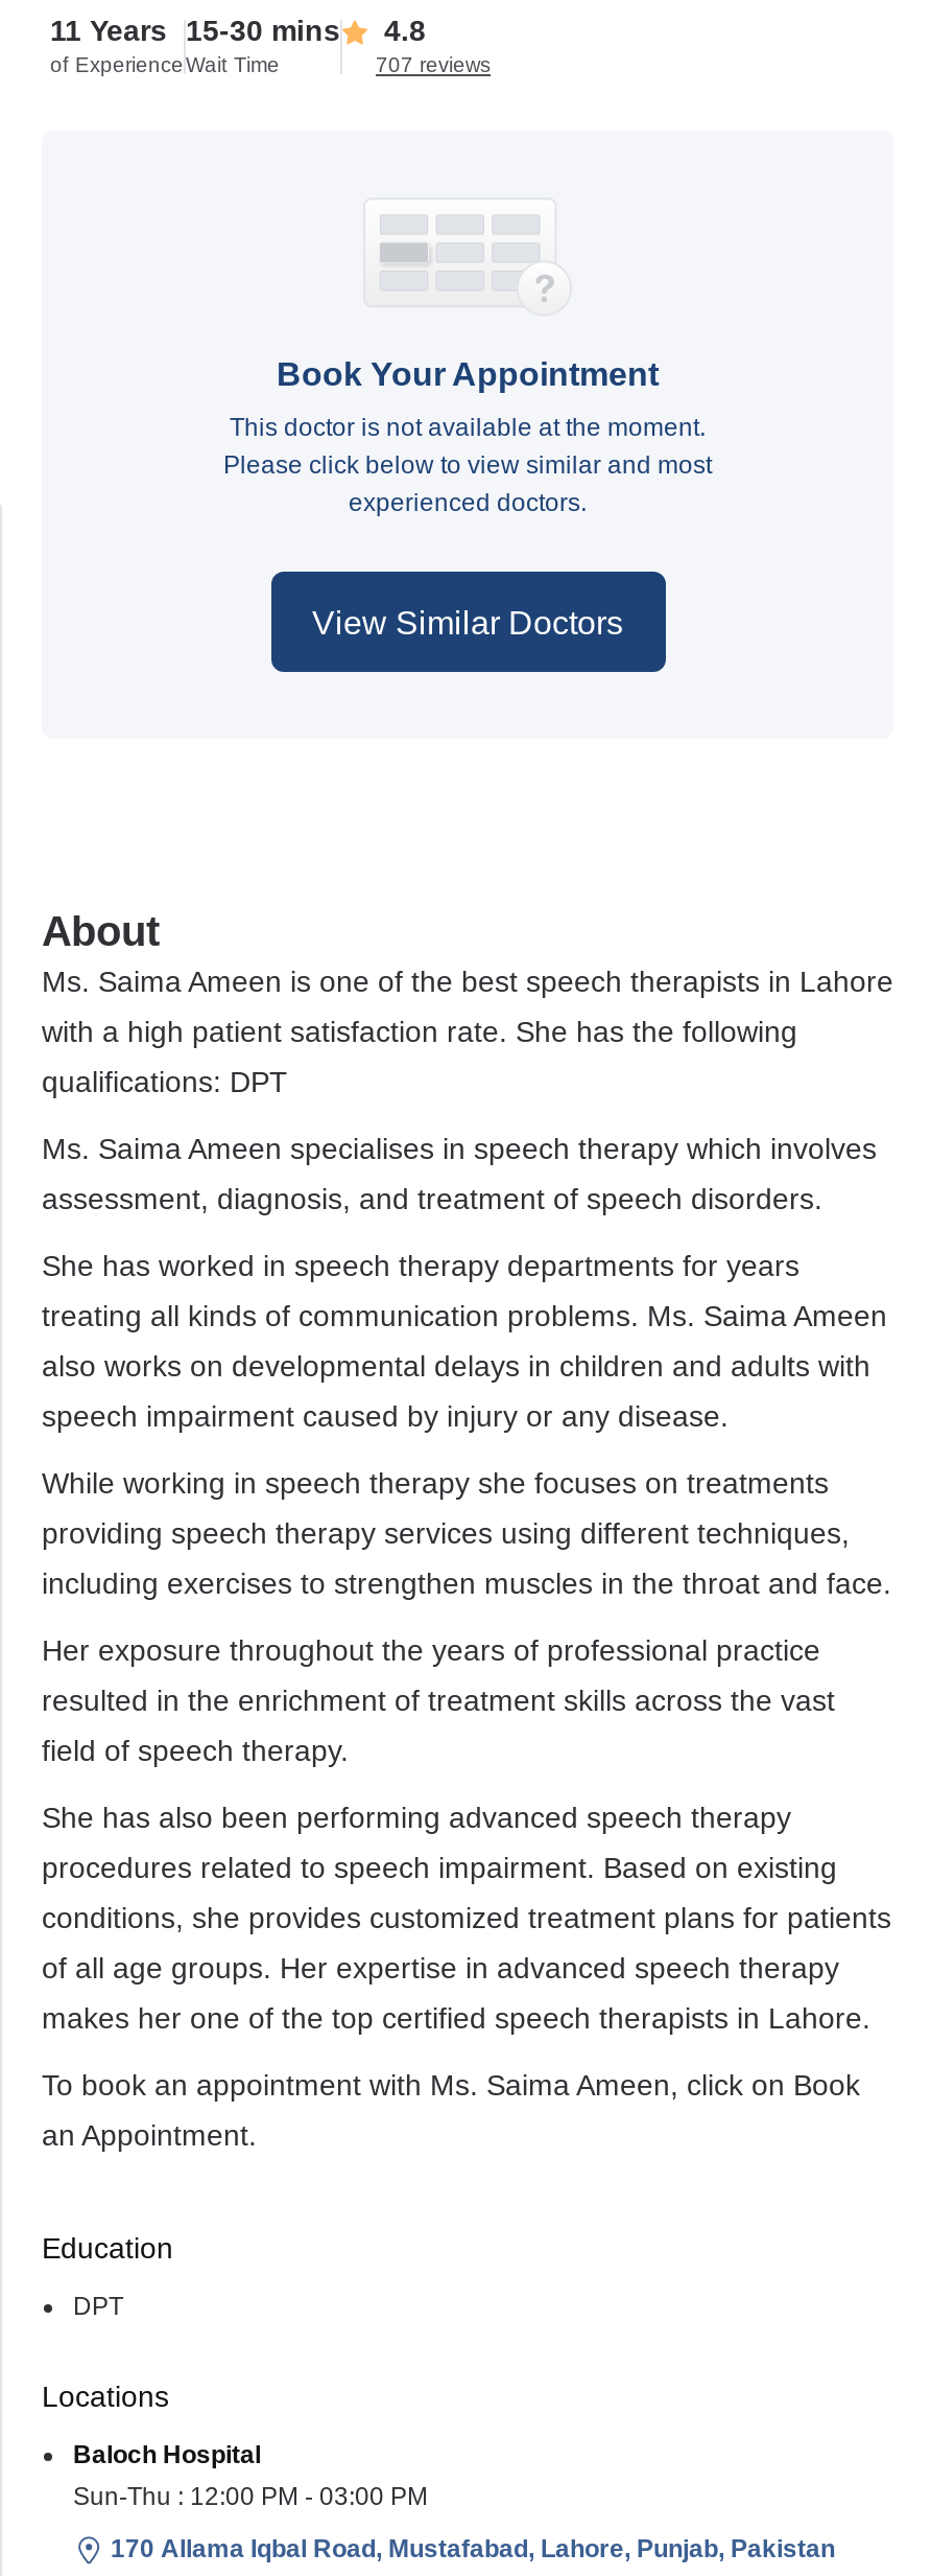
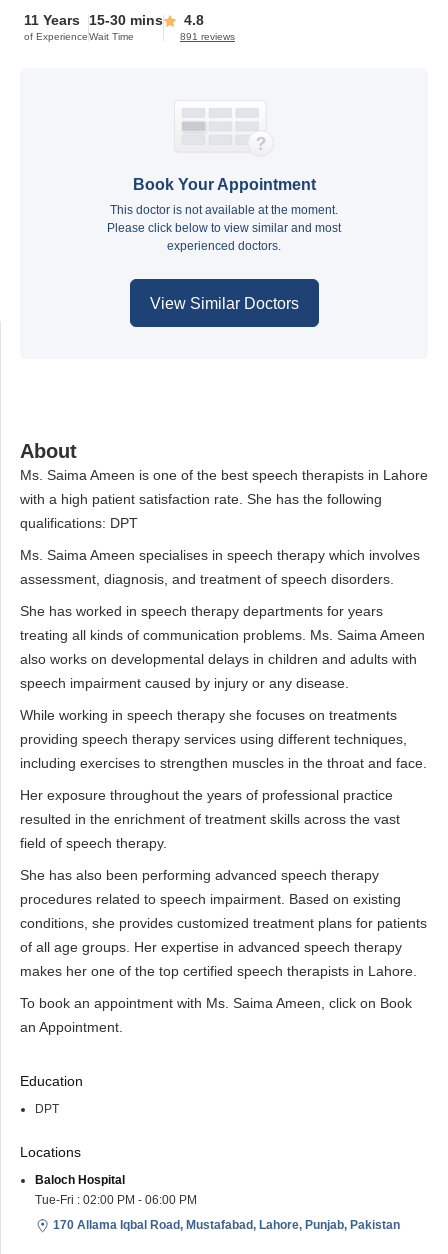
[376,54,491,77] 707 reviews -> [180,31,235,42] 891 reviews
[73,2482,428,2512] Sun-Thu : 12:00 PM - 03:00 PM -> [35,1193,197,1207] Tue-Fri : 02:00 PM - 06:00 PM

